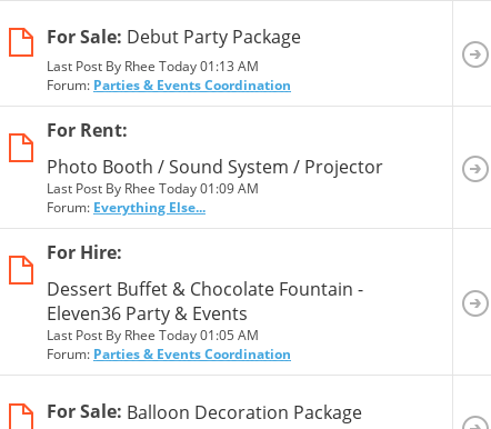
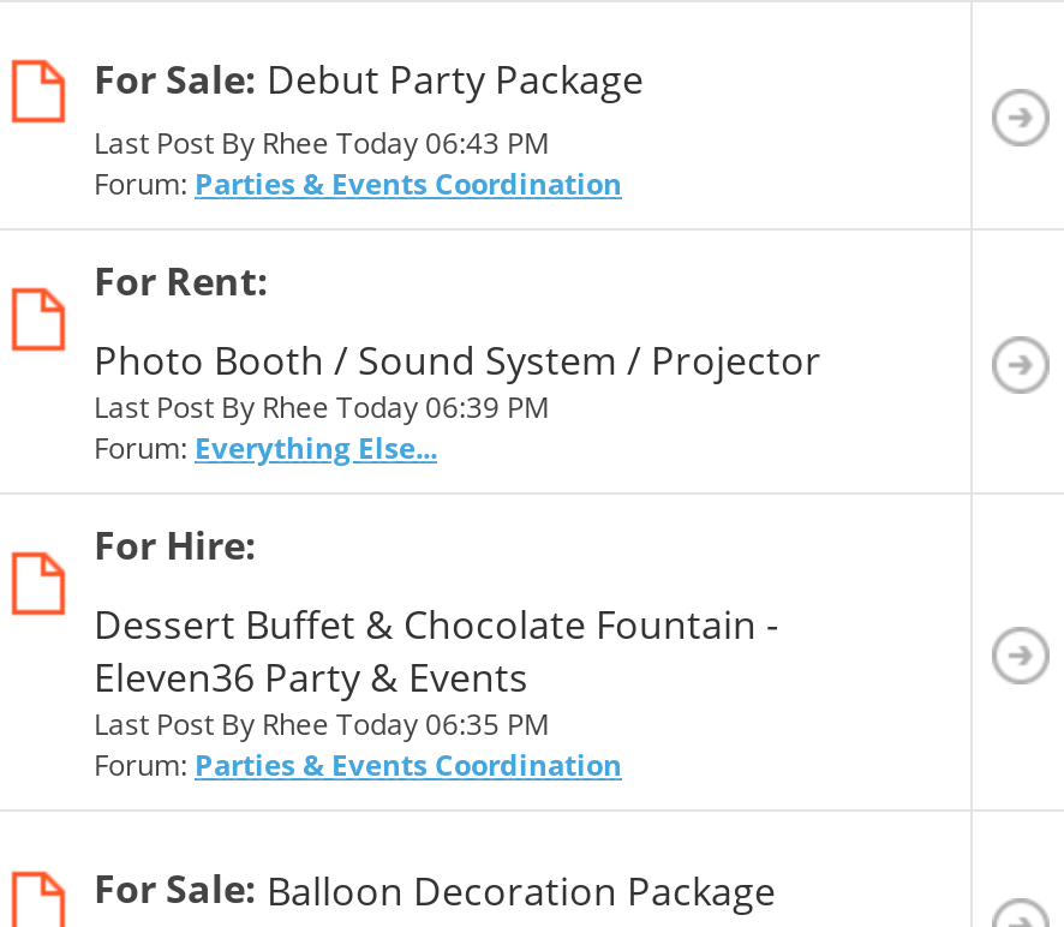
[47,57,259,75] Last Post By Rhee Today 01:13 AM -> [94,122,550,163] Last Post By Rhee Today 06:43 PM
[47,179,259,198] Last Post By Rhee Today 01:09 AM -> [94,387,550,428] Last Post By Rhee Today 06:39 PM
[47,326,259,345] Last Post By Rhee Today 01:05 AM -> [94,704,550,745] Last Post By Rhee Today 06:35 PM

